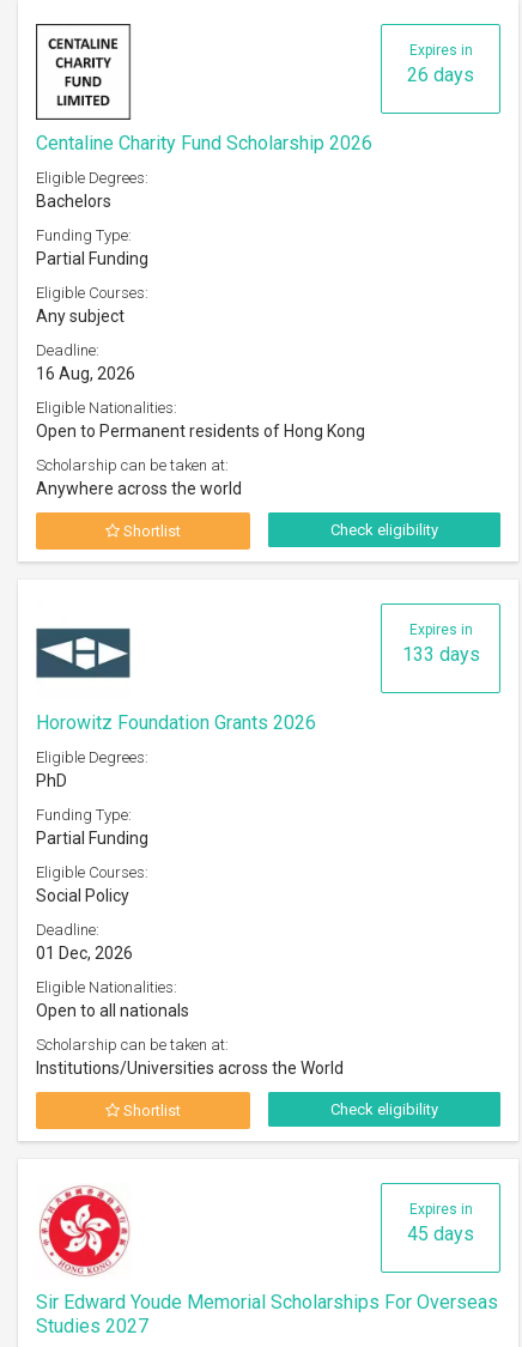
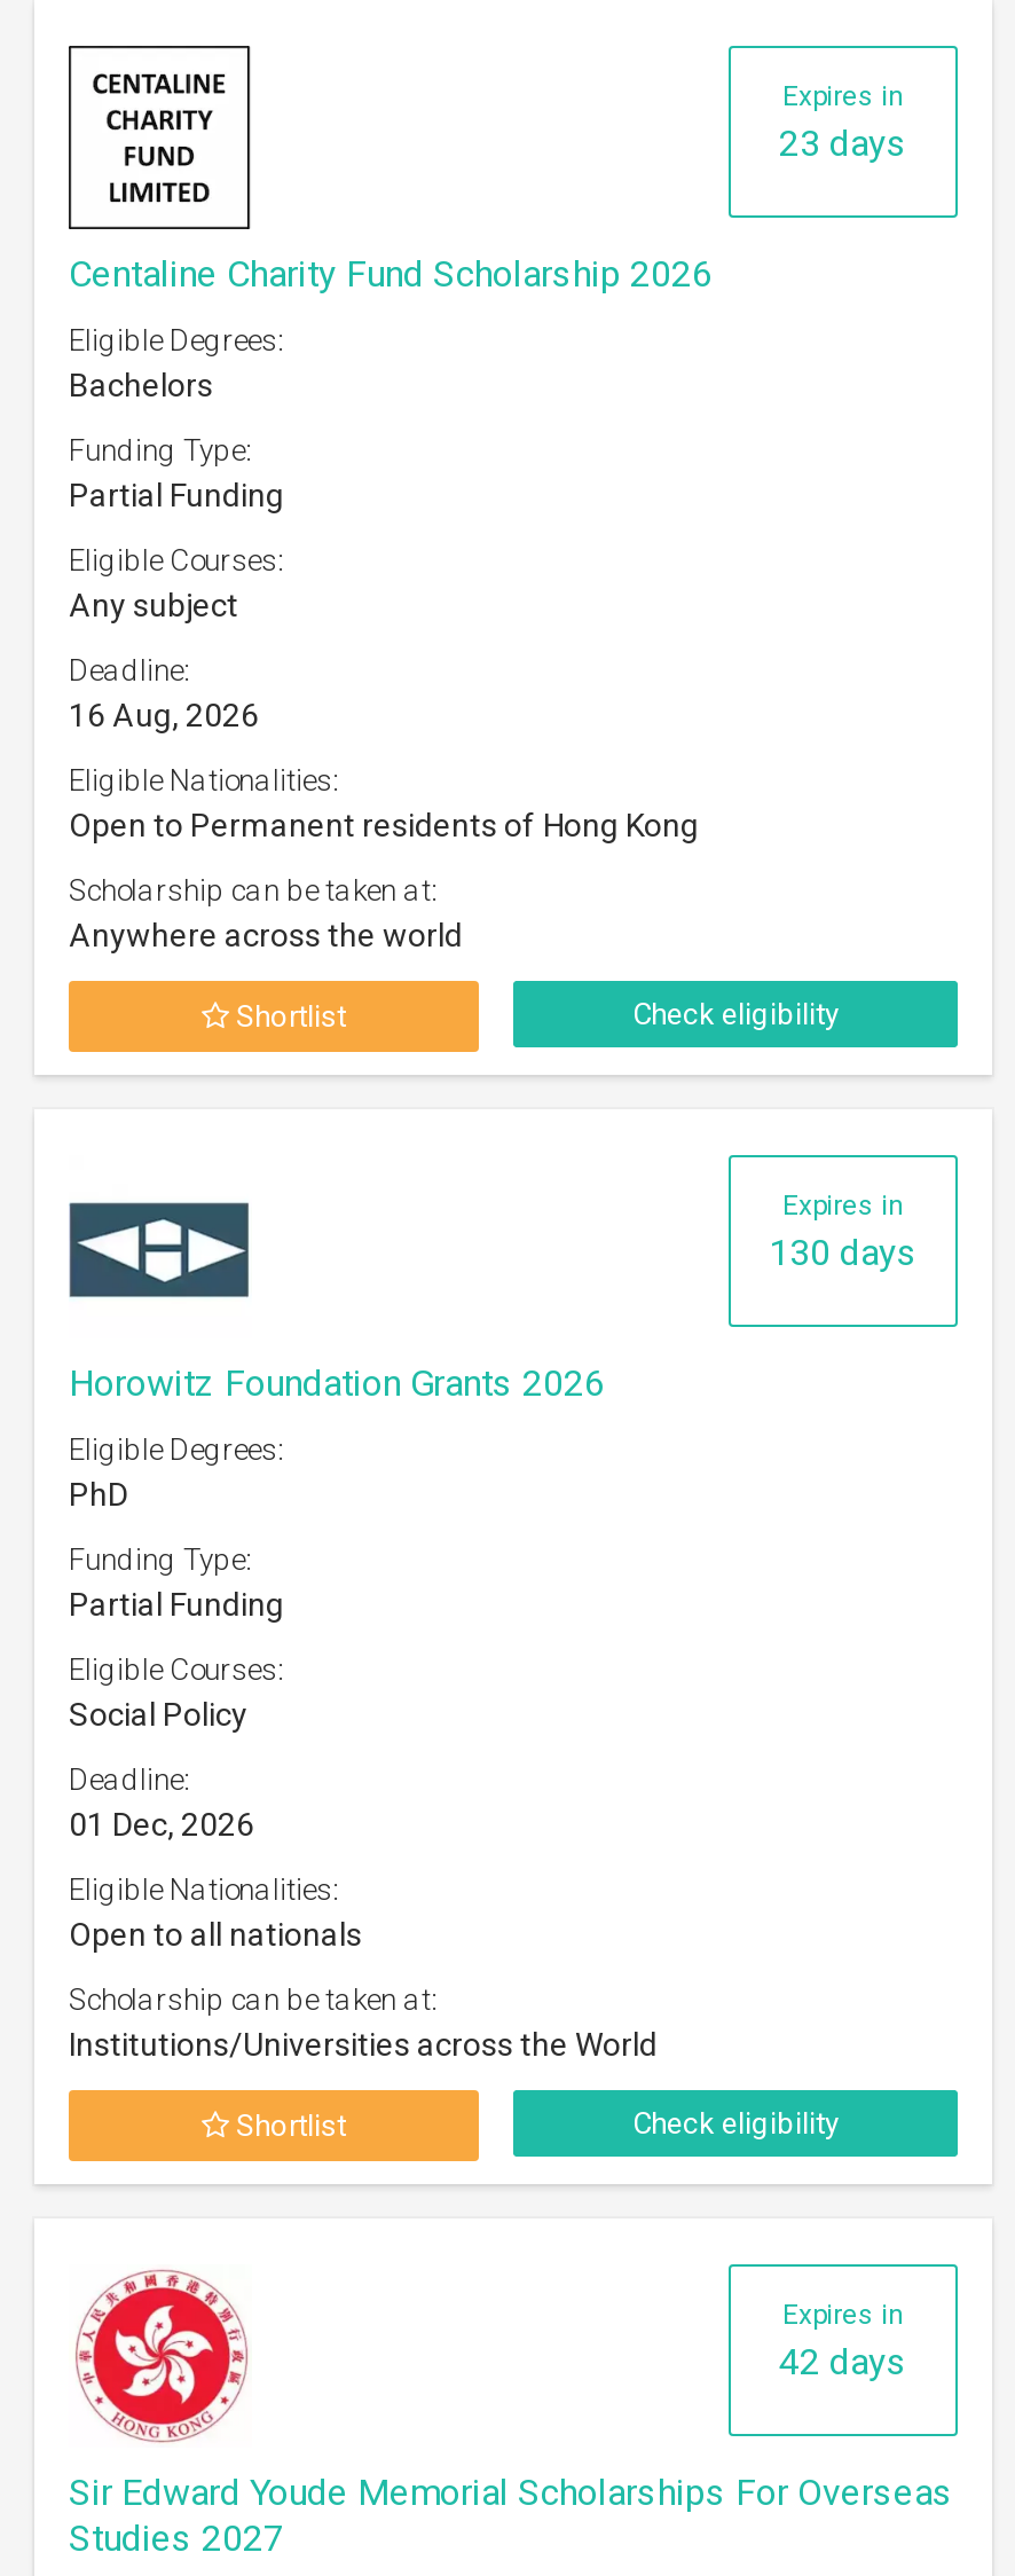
[407,63,474,86] 26 days -> [779,121,907,165] 23 days
[402,643,479,666] 133 days -> [769,1231,918,1274] 130 days
[407,1222,474,1245] 45 days -> [779,2340,907,2383] 42 days

